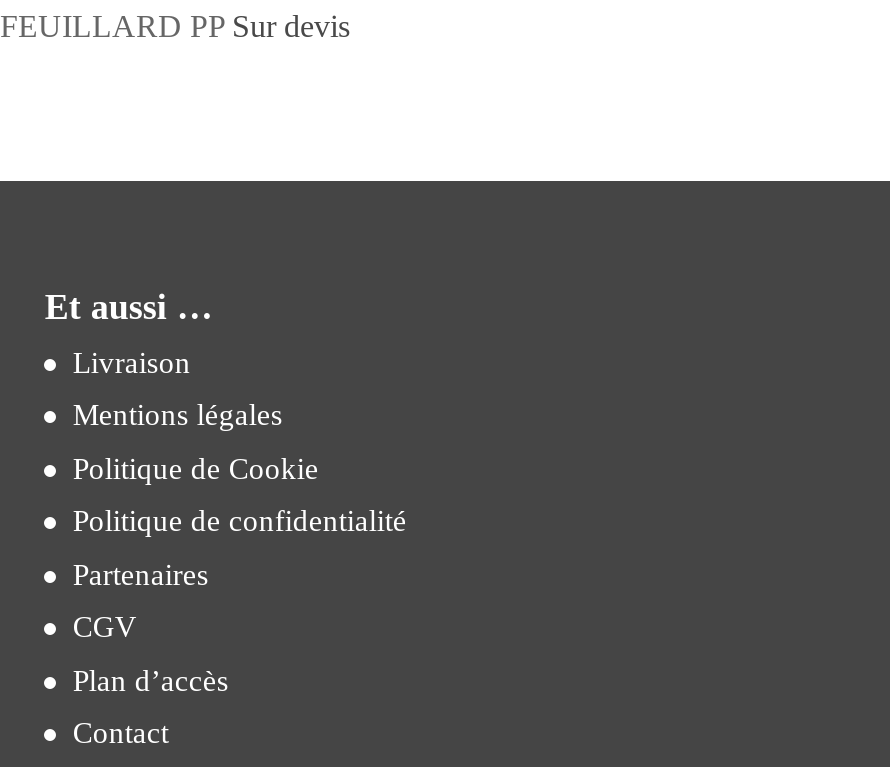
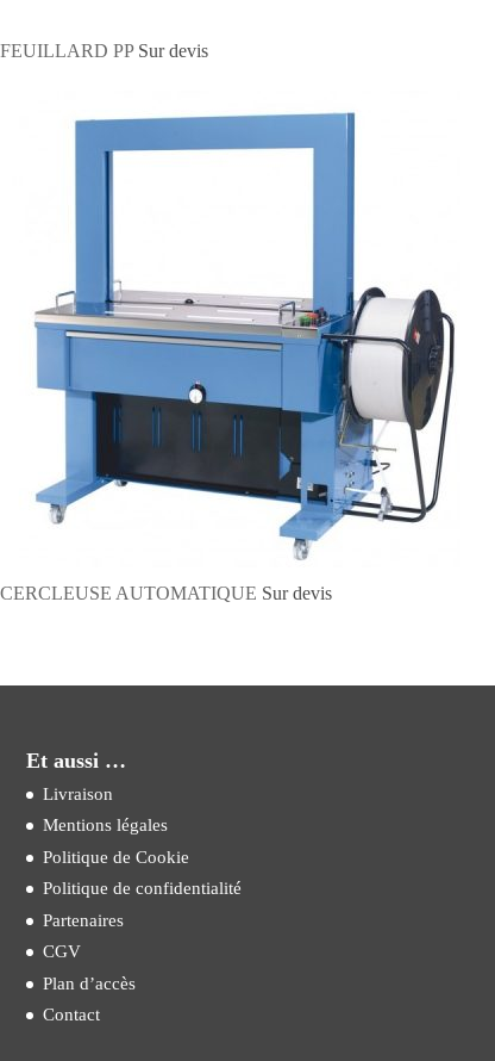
none -> [0,111,456,603] [image] | CERCLEUSE AUTOMATIQUE Sur devis

